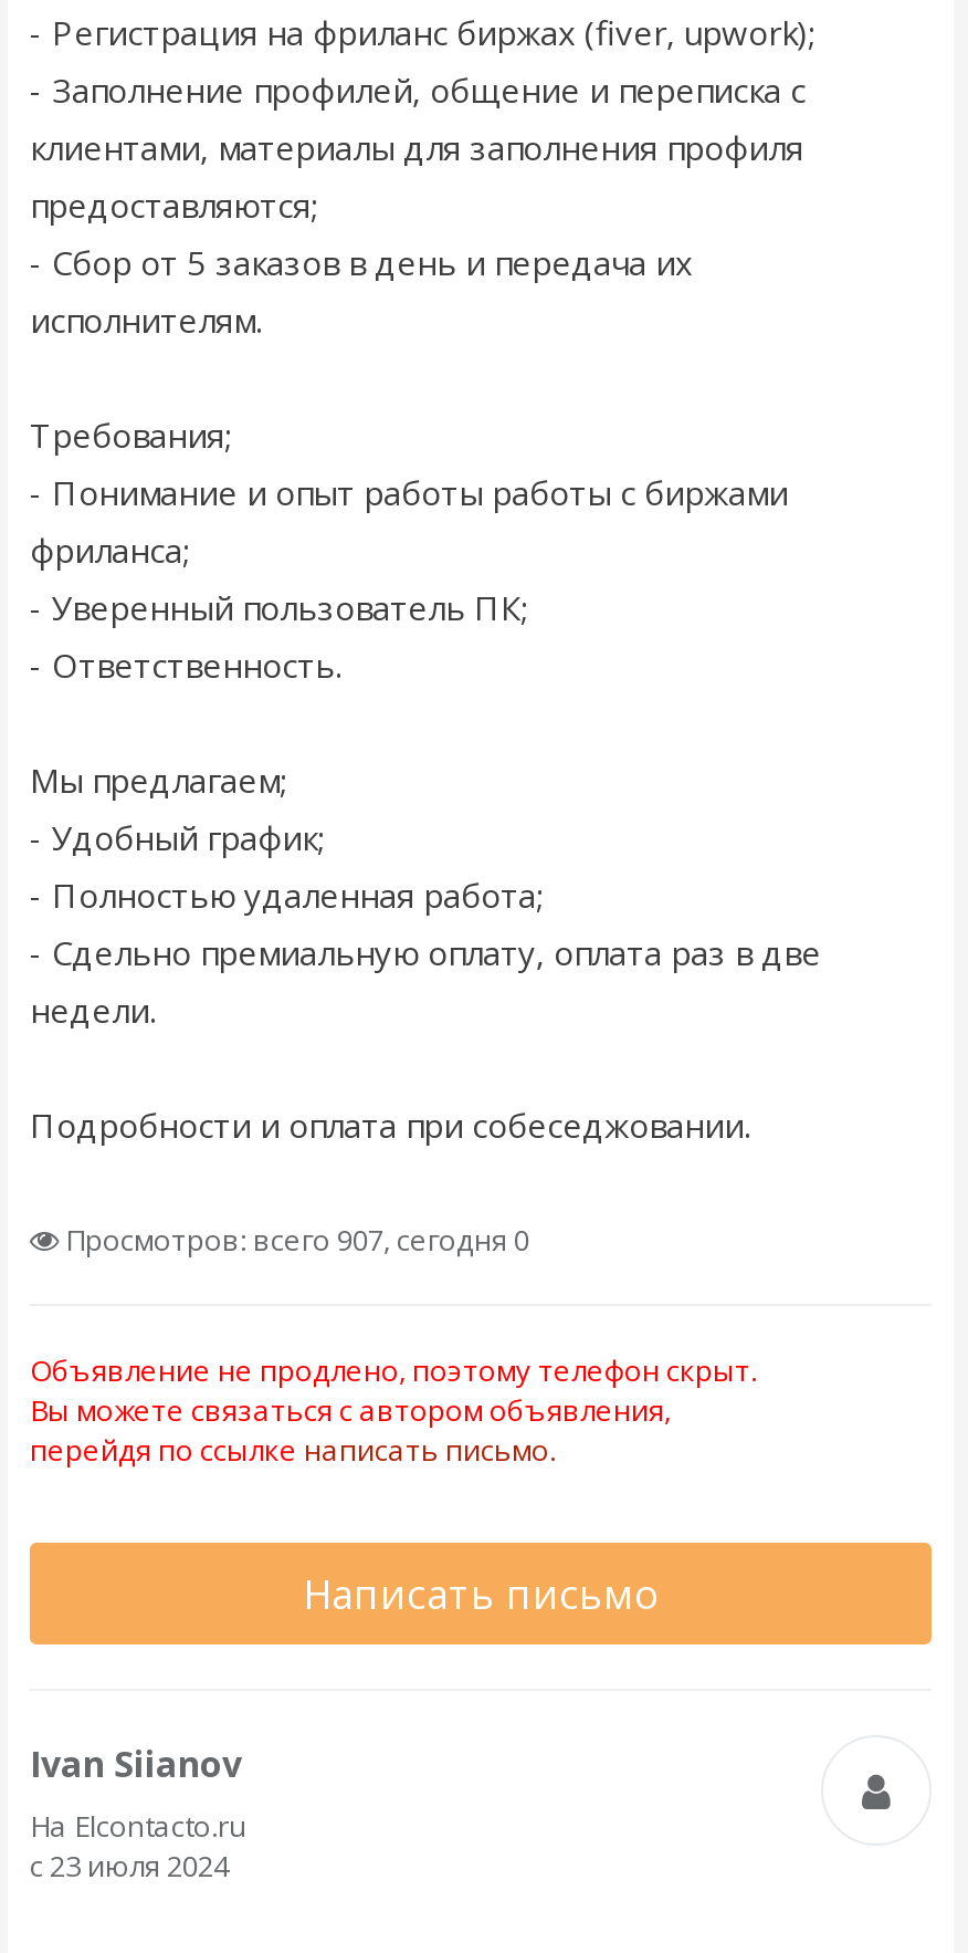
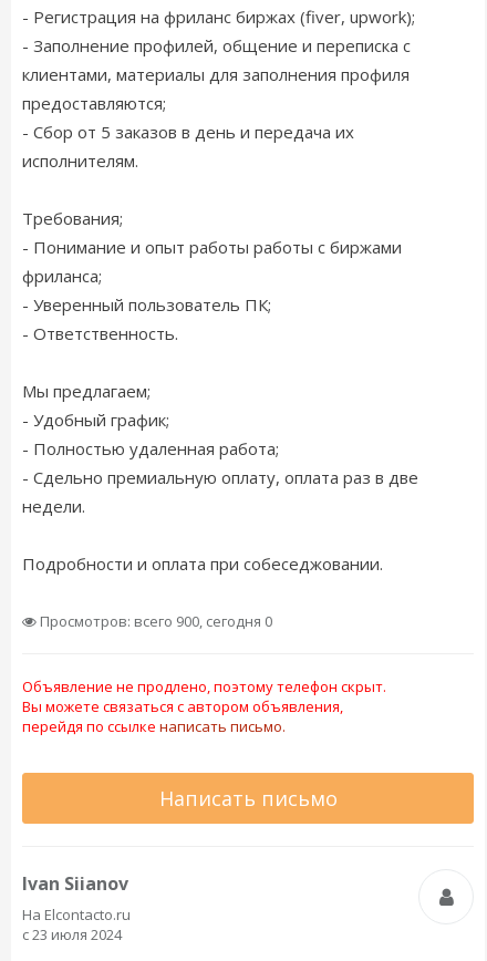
[59,1220,529,1260] Просмотров: всего 907, сегодня 0 -> [37,611,272,631] Просмотров: всего 900, сегодня 0

